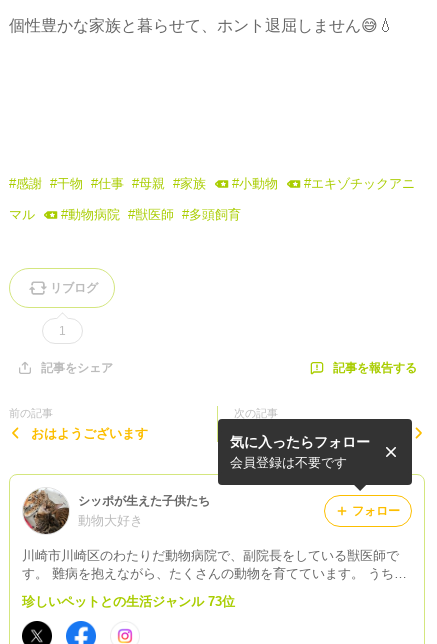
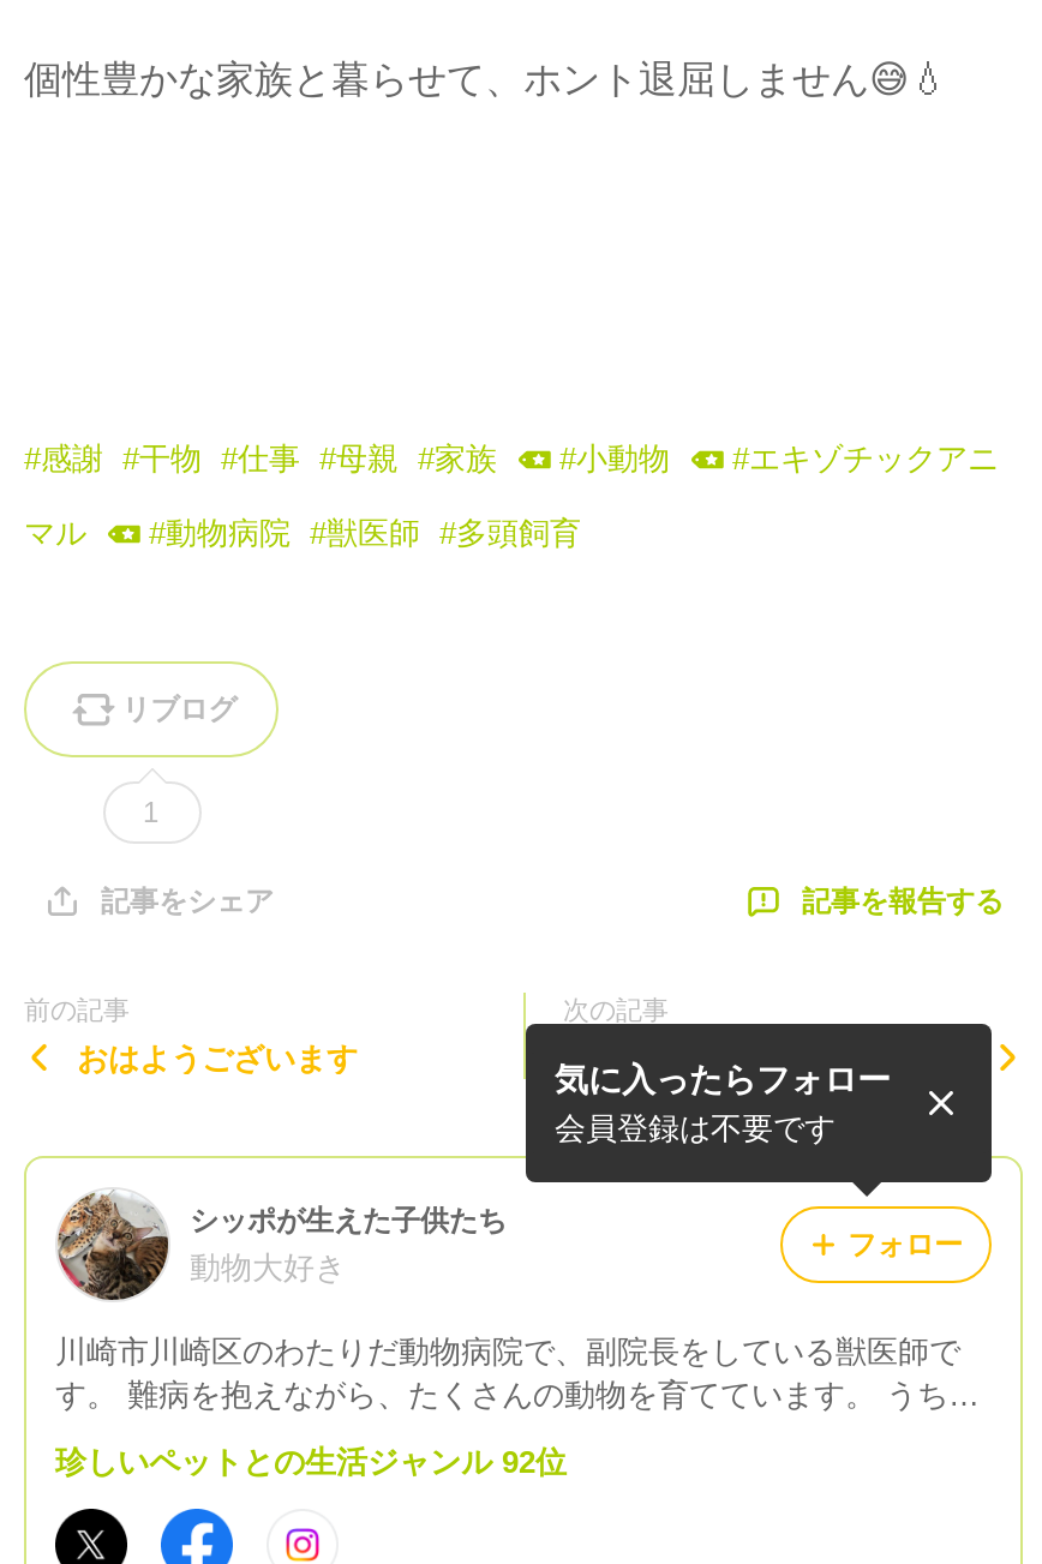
[22,594,235,609] 珍しいペットとの生活ジャンル 73位 -> [55,1444,567,1480] 珍しいペットとの生活ジャンル 92位

